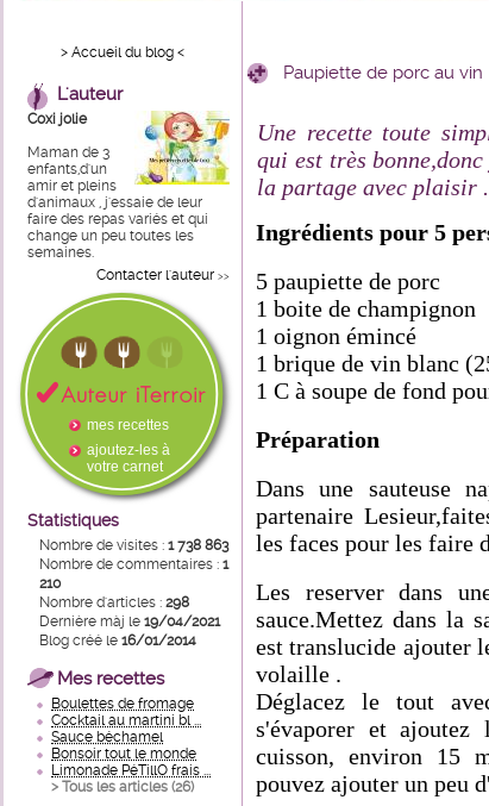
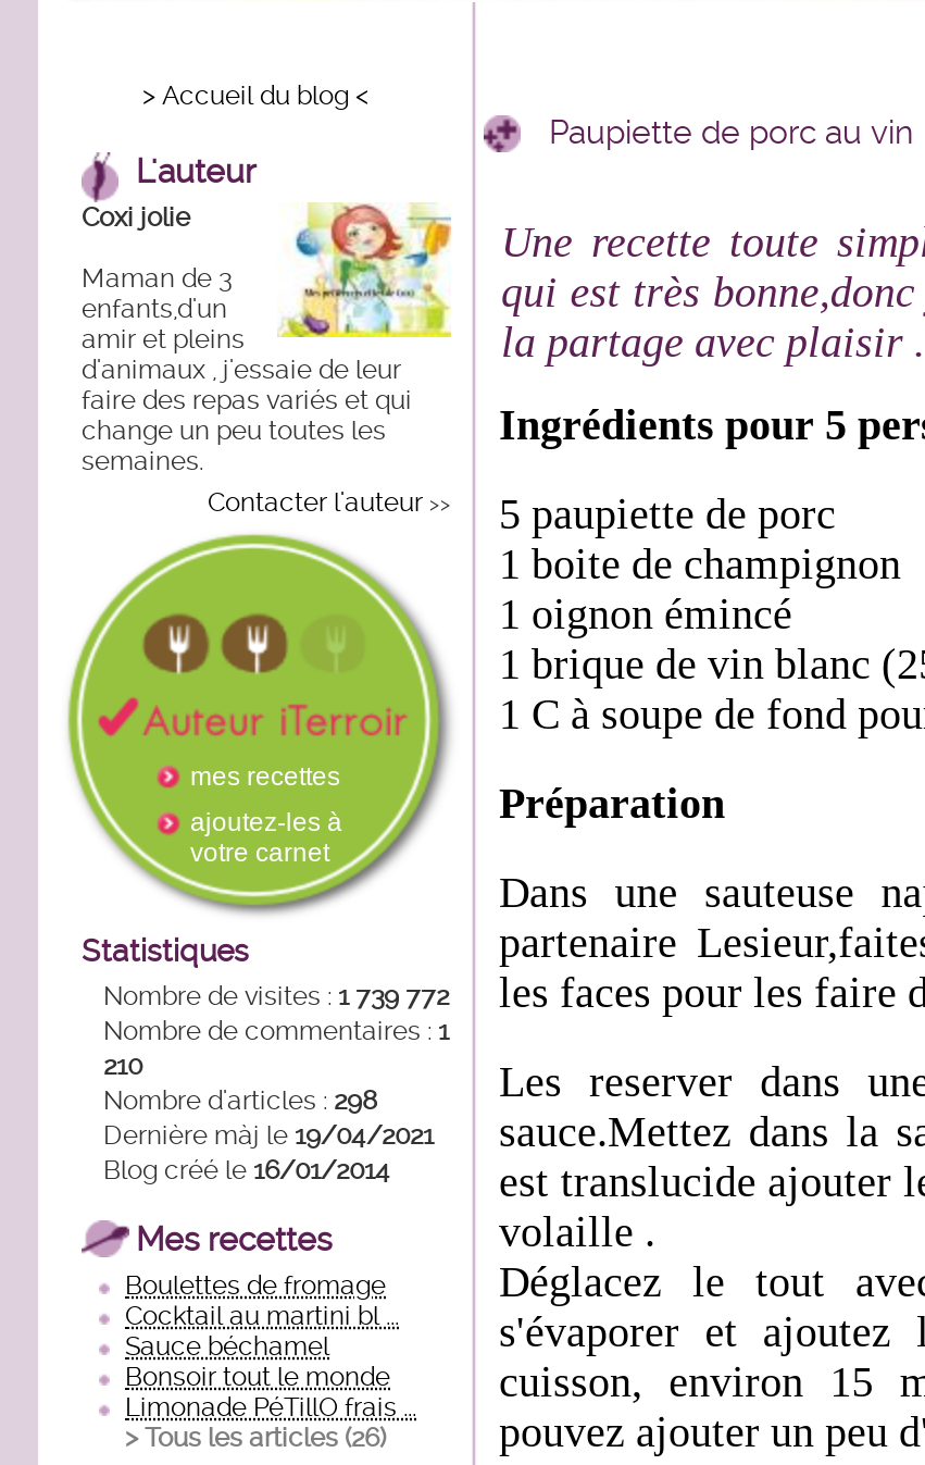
[39,537,228,554] Nombre de visites : 1 738 863 -> [103,981,449,1011] Nombre de visites : 1 739 772

